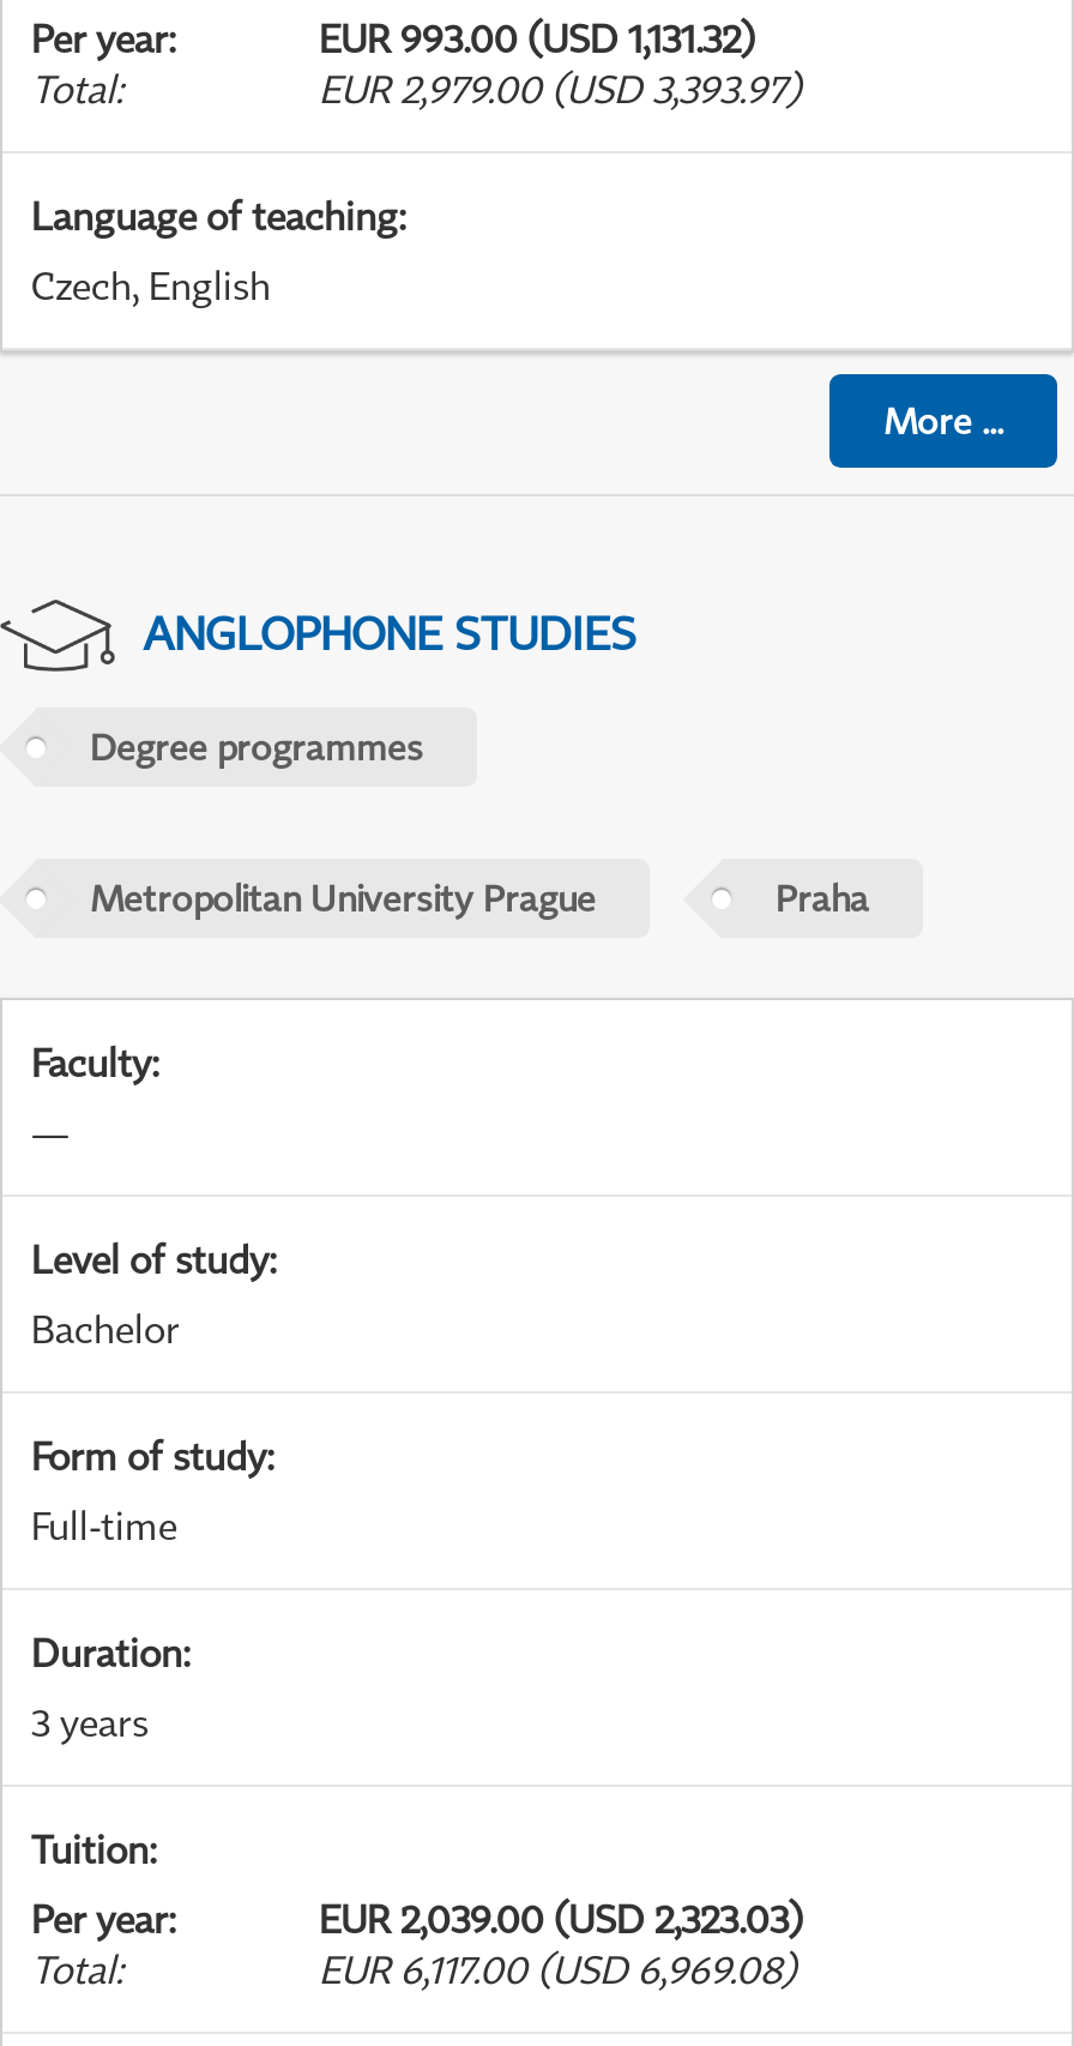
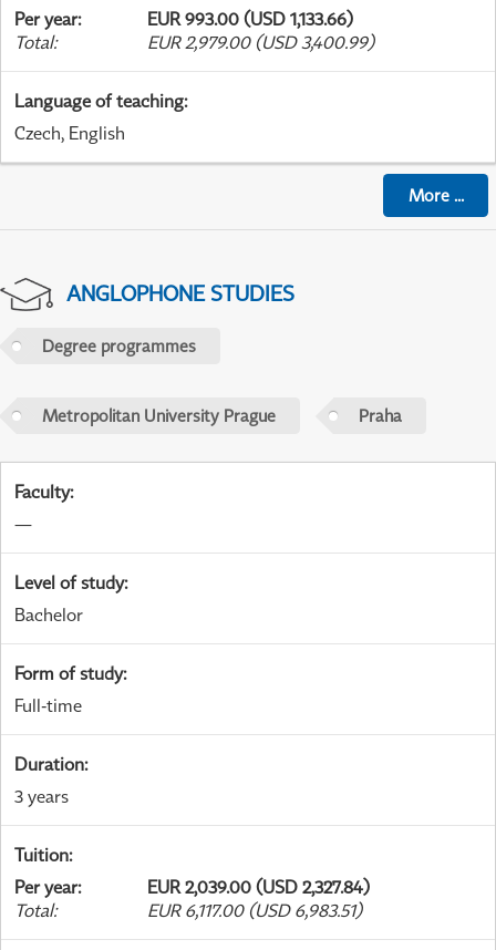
[319,15,755,63] EUR 993.00 (USD 1,131.32) -> [147,8,353,30] EUR 993.00 (USD 1,133.66)
[319,65,801,113] EUR 2,979.00 (USD 3,393.97) -> [147,31,374,53] EUR 2,979.00 (USD 3,400.99)
[319,1895,803,1943] EUR 2,039.00 (USD 2,323.03) -> [147,876,370,898] EUR 2,039.00 (USD 2,327.84)
[319,1945,796,1993] EUR 6,117.00 (USD 6,969.08) -> [147,899,362,921] EUR 6,117.00 (USD 6,983.51)

